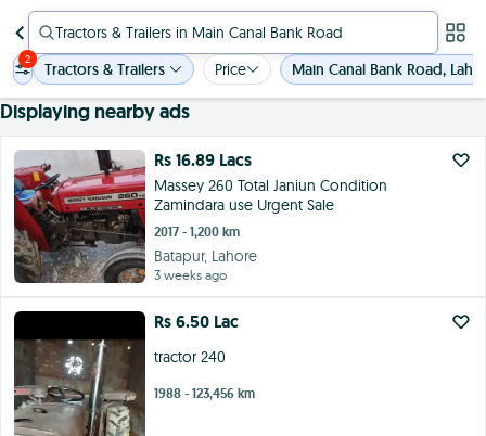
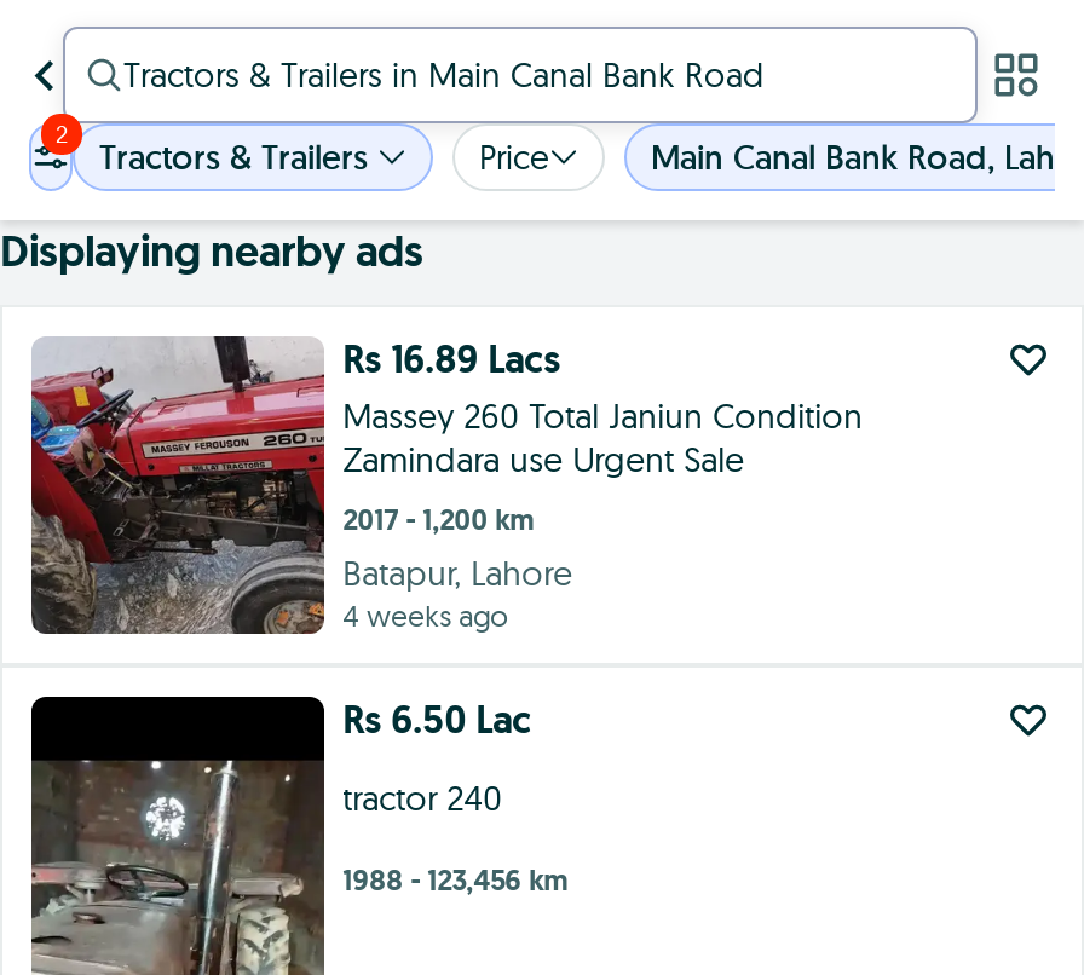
[154,267,226,283] 3 weeks ago -> [343,598,507,634] 4 weeks ago

